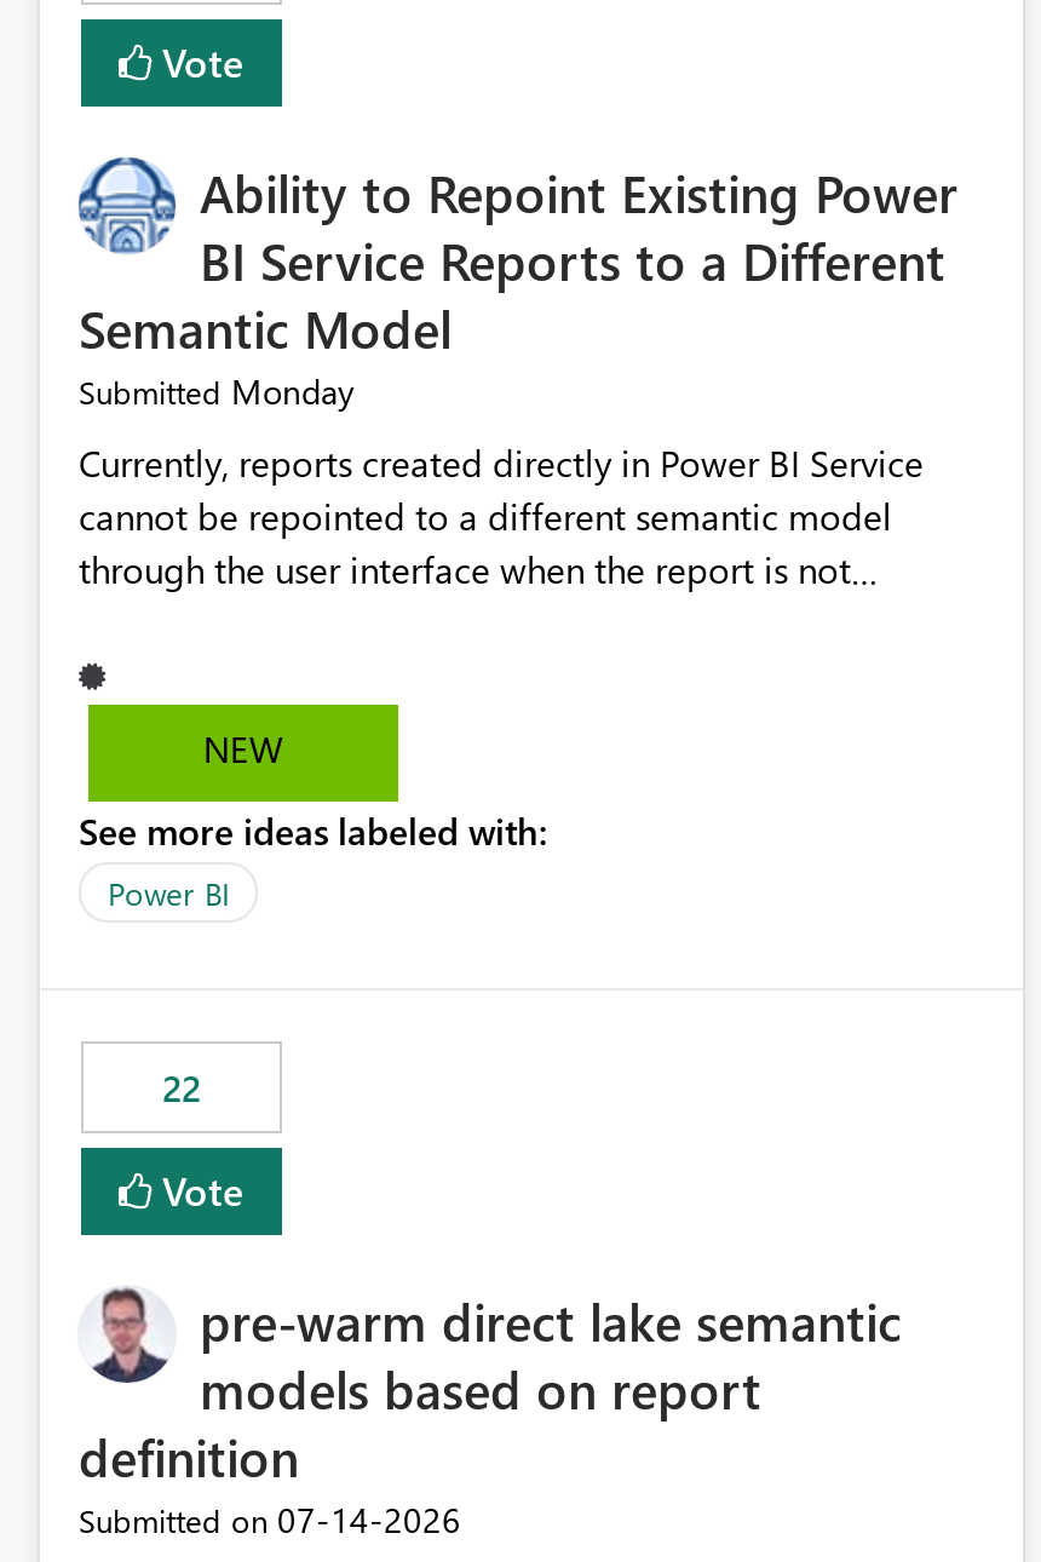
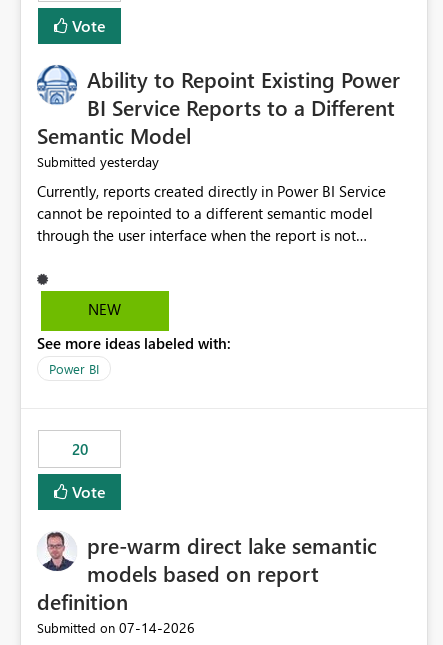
[79,369,355,415] Submitted Monday -> [37,152,159,171] Submitted yesterday
[162,1064,201,1113] 22 -> [71,439,87,459] 20

